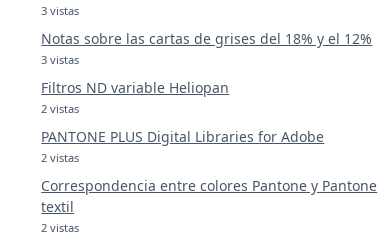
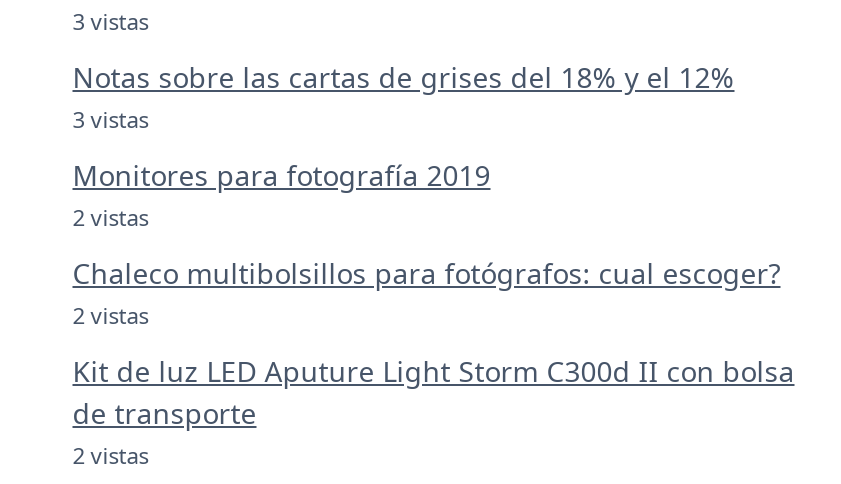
[41,77,229,96] Filtros ND variable Heliopan -> [72,155,490,193] Monitores para fotografía 2019
[41,126,324,145] PANTONE PLUS Digital Libraries for Adobe -> [72,253,780,291] Chaleco multibolsillos para fotógrafos: cual escoger?
[41,175,377,215] Correspondencia entre colores Pantone y Pantone | textil -> [72,351,794,431] Kit de luz LED Aputure Light Storm C300d II con bolsa | de transporte

